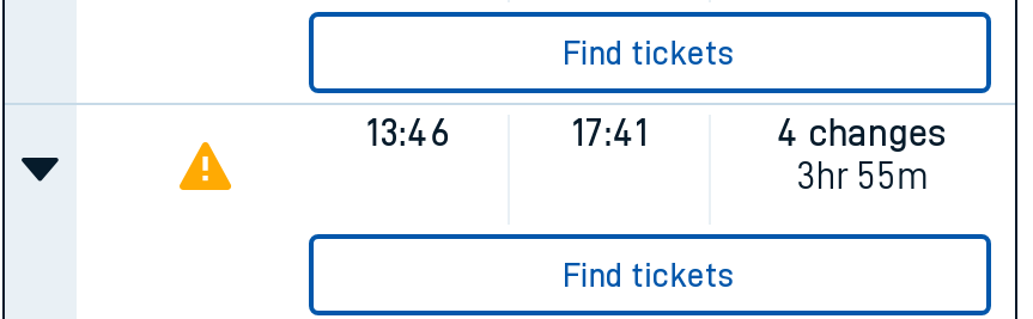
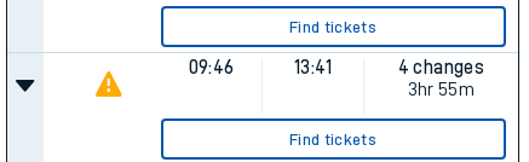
[367,115,450,153] 13:46 -> [188,58,234,77] 09:46
[572,115,648,153] 17:41 -> [294,58,333,77] 13:41

